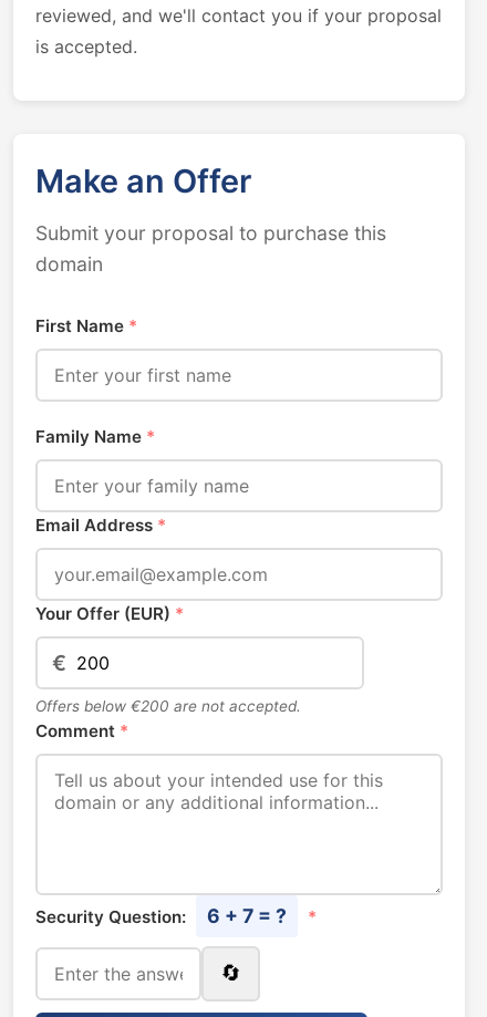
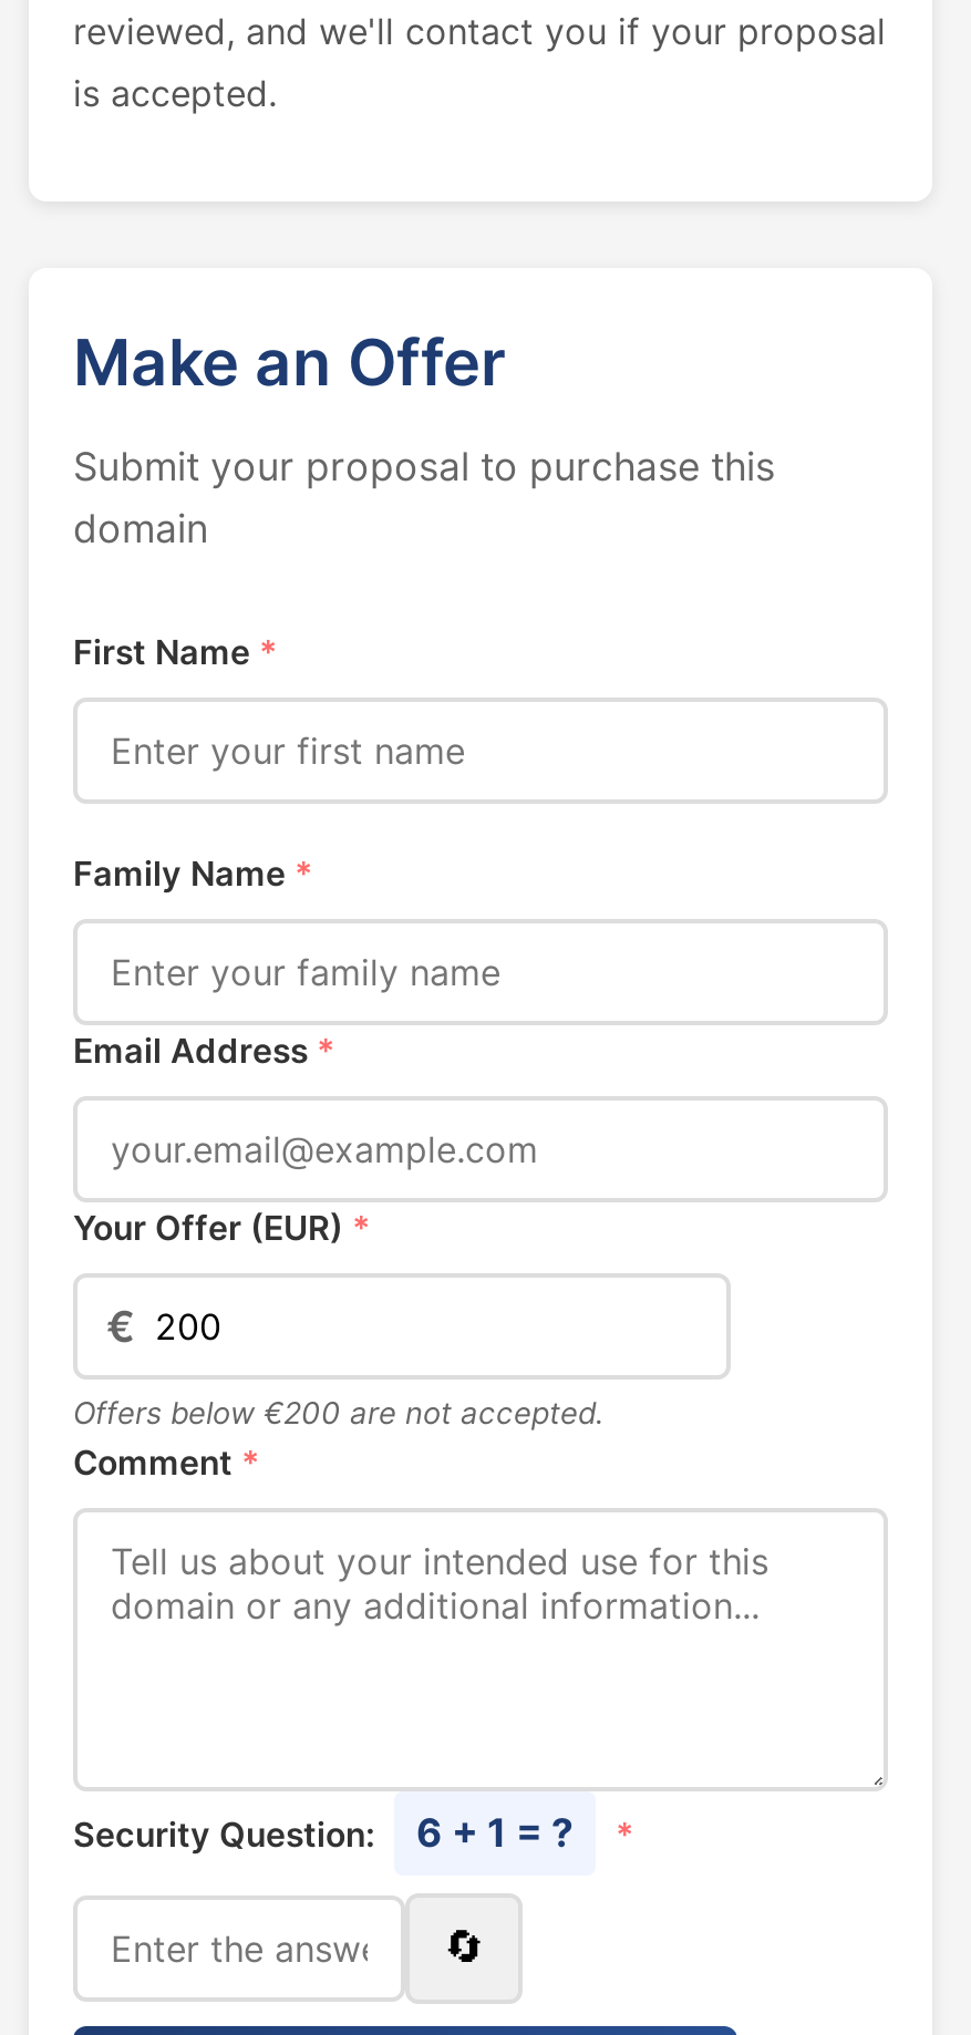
[207,904,287,927] 6 + 7 = ? -> [416,1809,574,1856] 6 + 1 = ?

